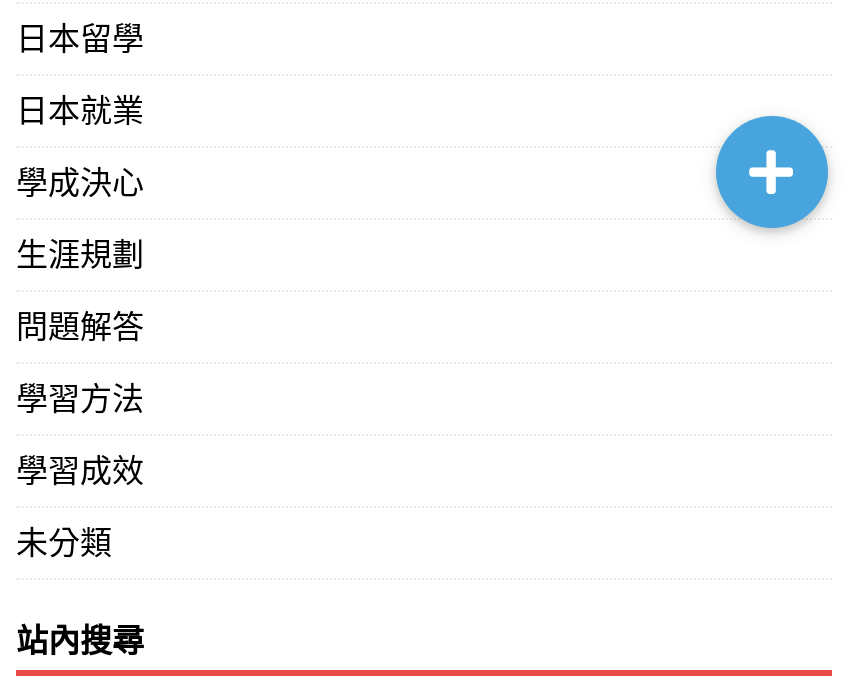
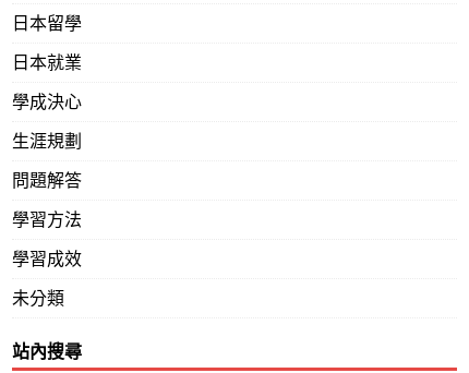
[712,114,832,234] [image] -> none

